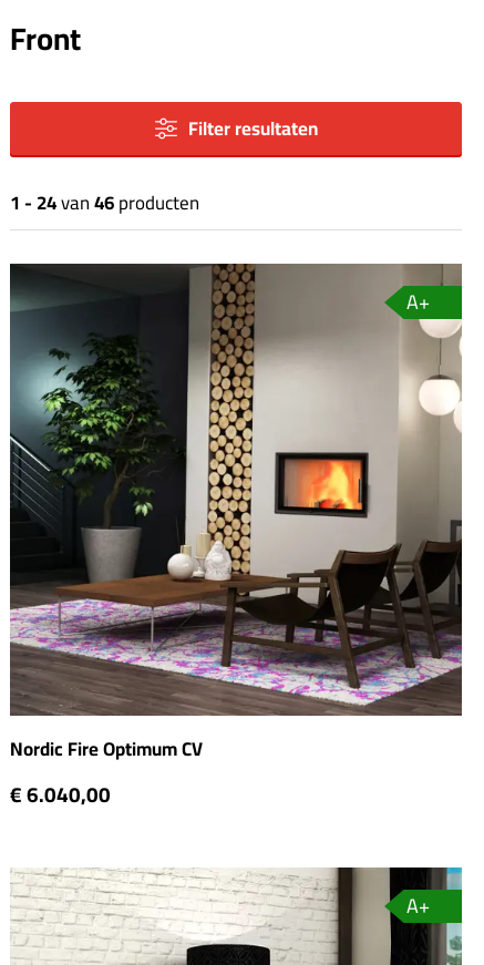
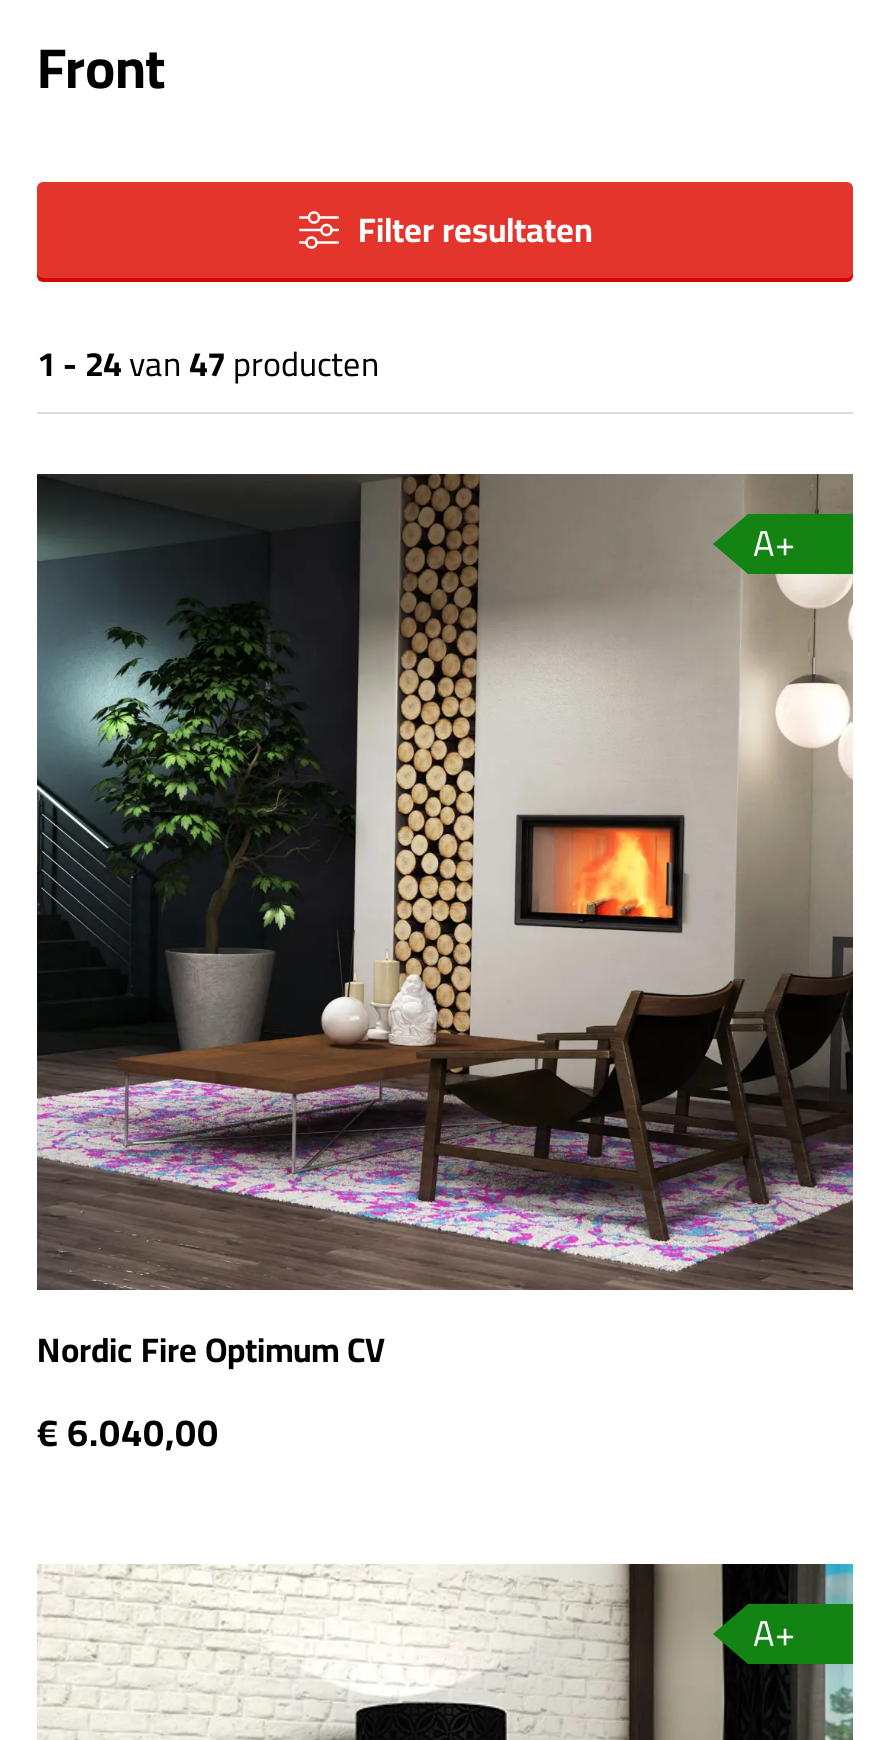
[10,185,199,220] 1 - 24van 46 producten -> [37,332,379,396] 1 - 24van 47 producten

